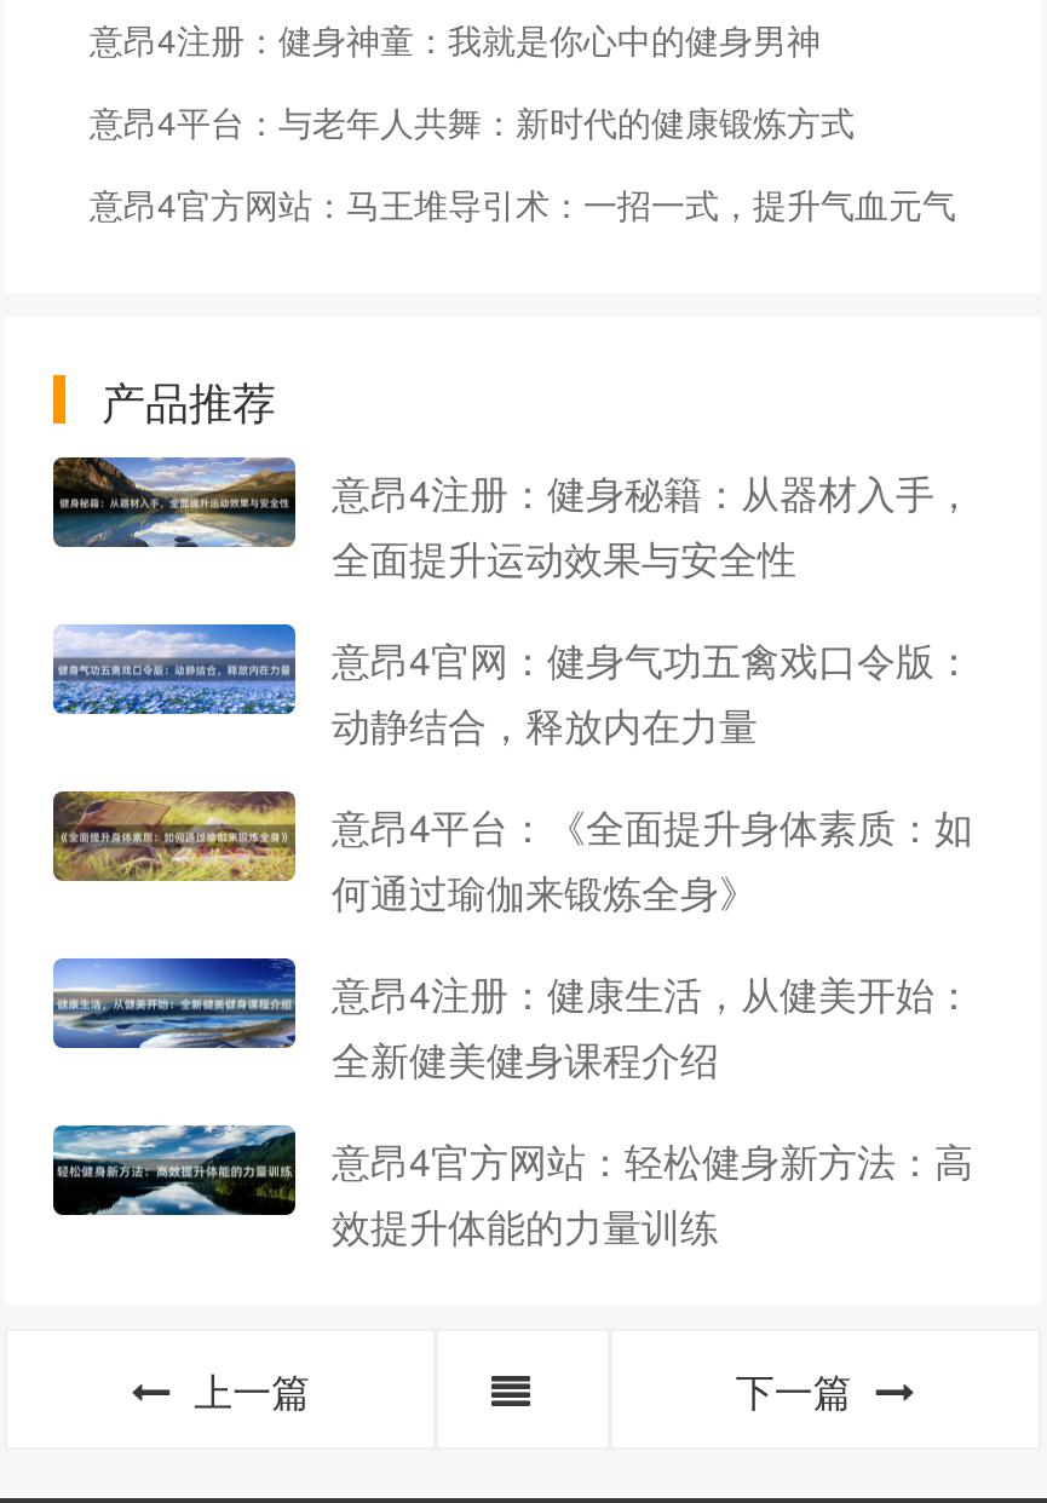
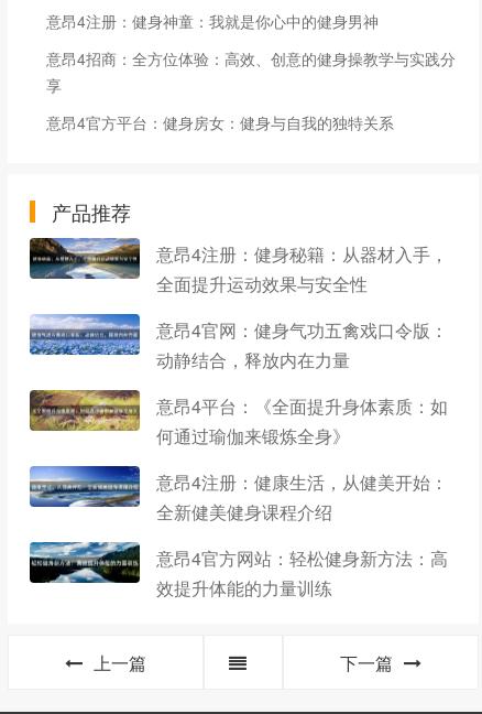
[90,96,855,144] 意昂4平台：与老年人共舞：新时代的健康锻炼方式 -> [46,47,456,95] 意昂4招商：全方位体验：高效、创意的健身操教学与实践分 | 享
[90,178,956,226] 意昂4官方网站：马王堆导引术：一招一式，提升气血元气 -> [46,111,394,133] 意昂4官方平台：健身房女：健身与自我的独特关系

